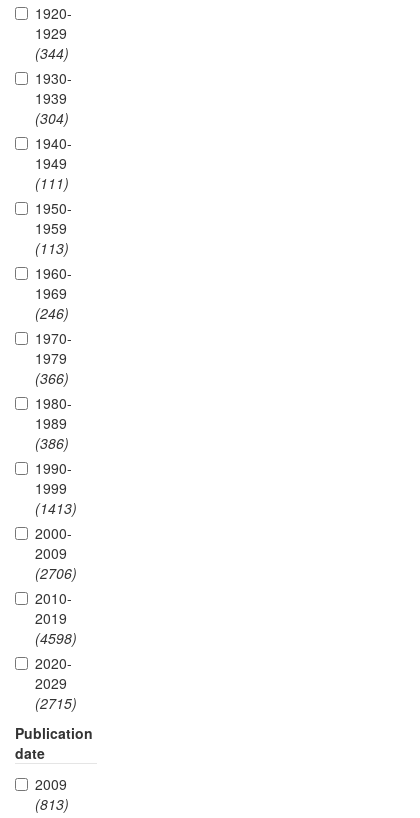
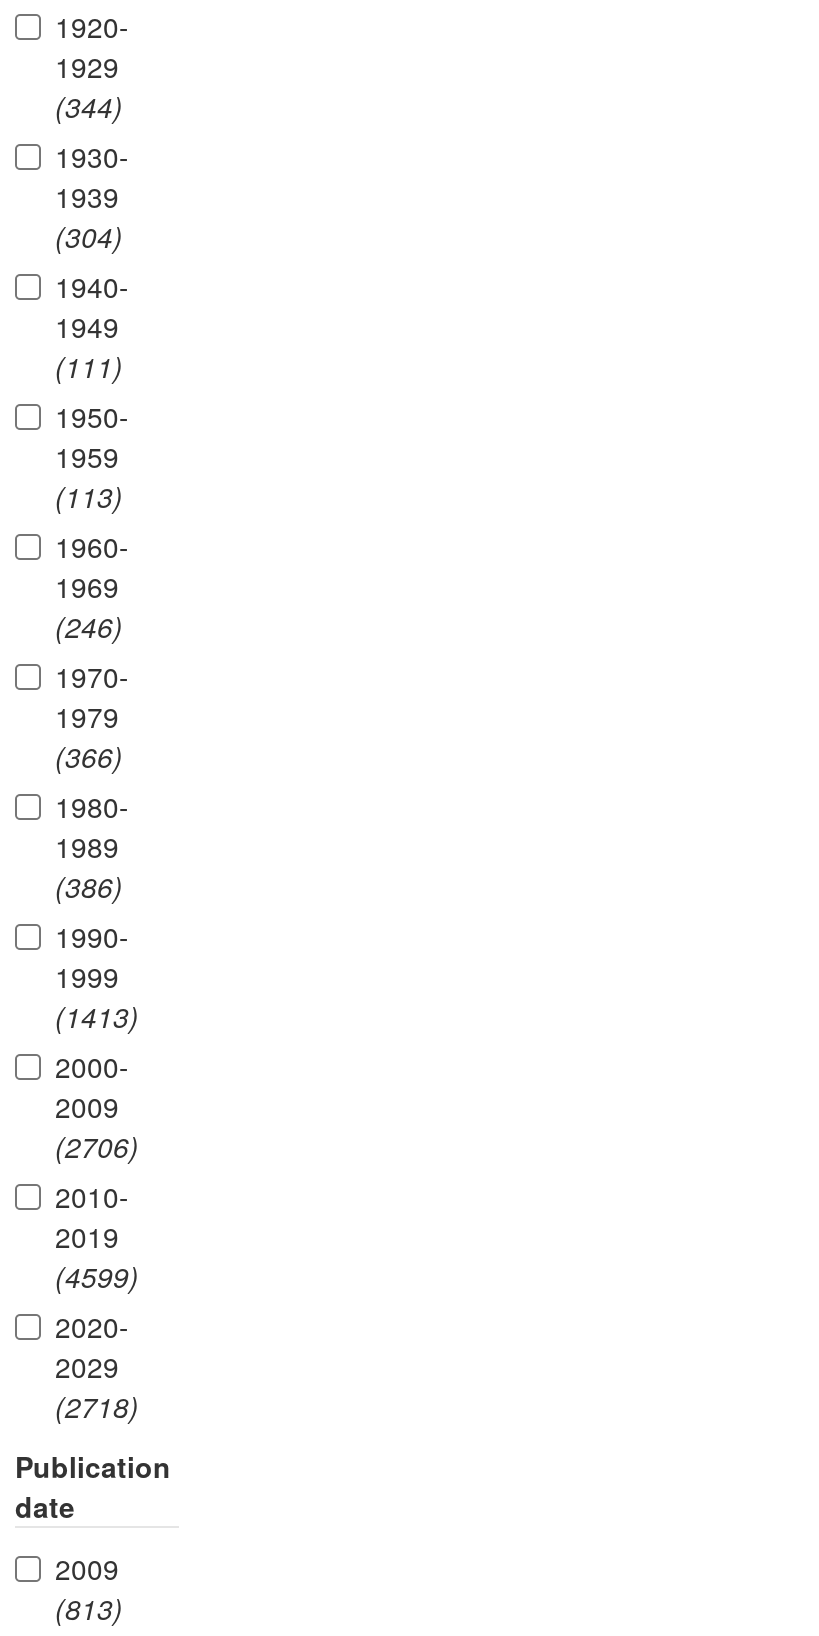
[35,628,77,648] (4598) -> [55,1256,139,1296] (4599)
[35,693,77,713] (2715) -> [55,1386,139,1426] (2718)

